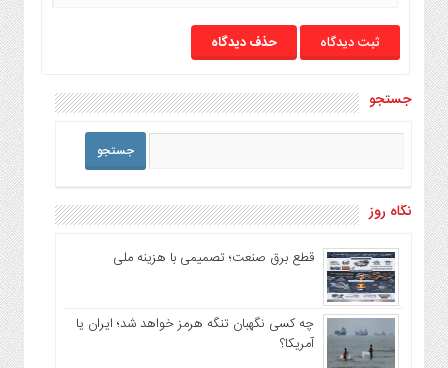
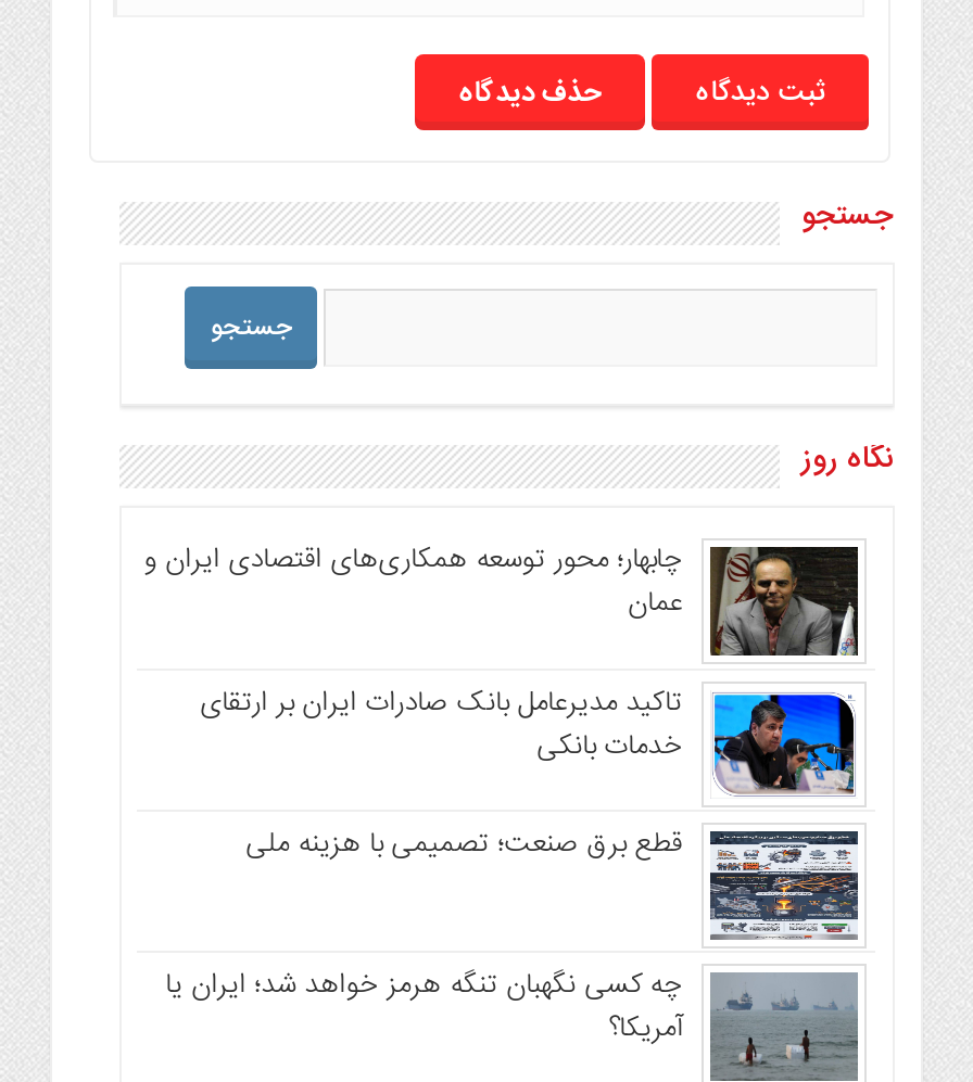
none -> [144,537,860,770] [image] | چابهار؛ محور توسعه همکاری‌های اقتصادی ایران و | عمان | تاکید مدیرعامل بانک صادرات ایران بر ارتقای | خدمات بانکی
none -> [715,692,856,797] [image]

